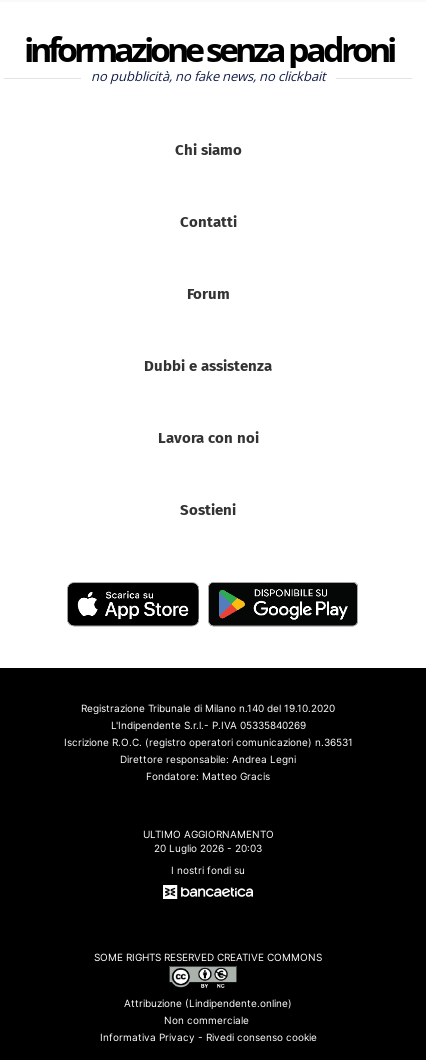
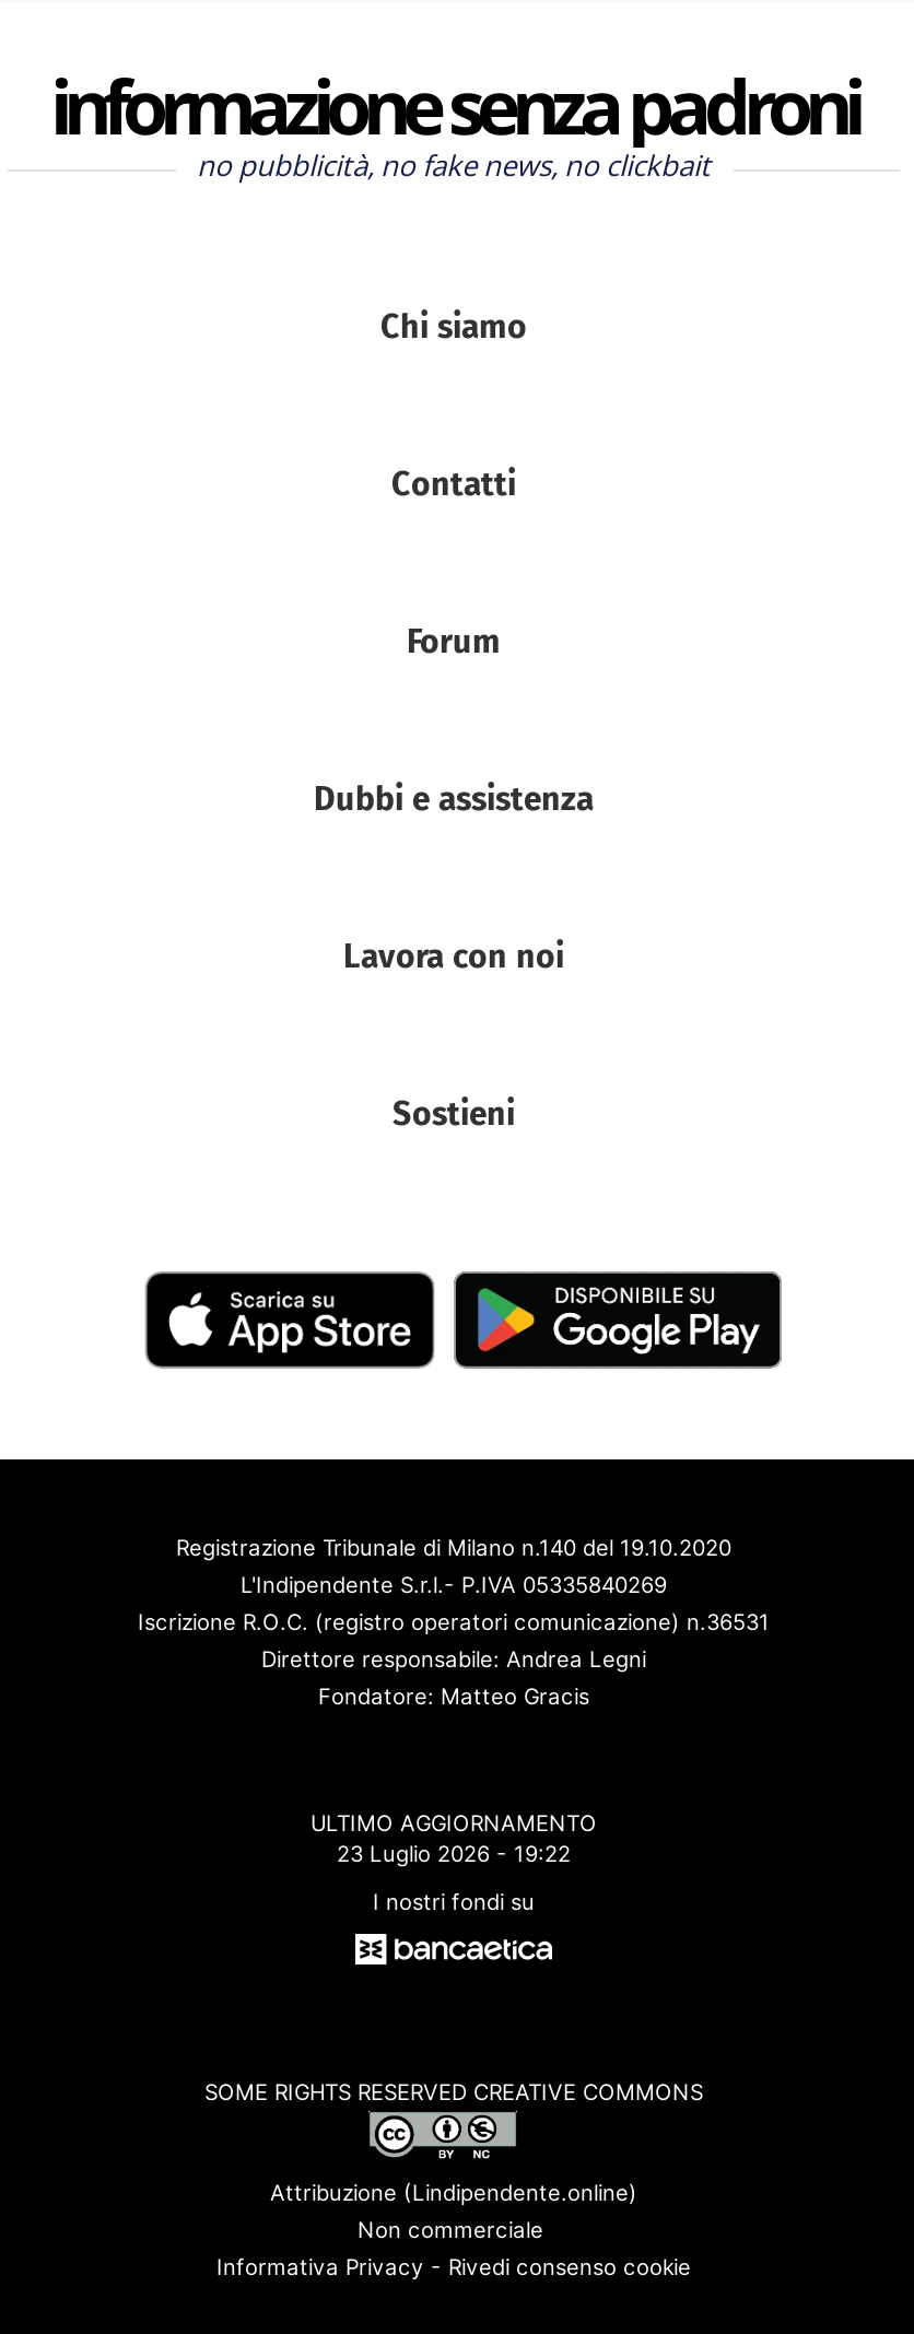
[154,842,262,854] 20 Luglio 2026 - 20:03 -> [337,1841,571,1867] 23 Luglio 2026 - 19:22

